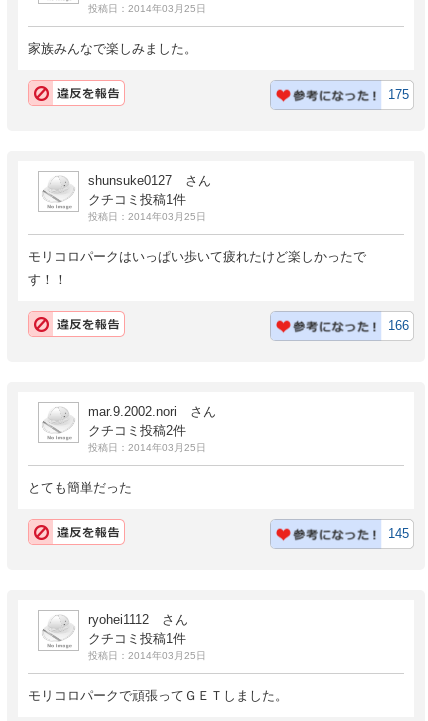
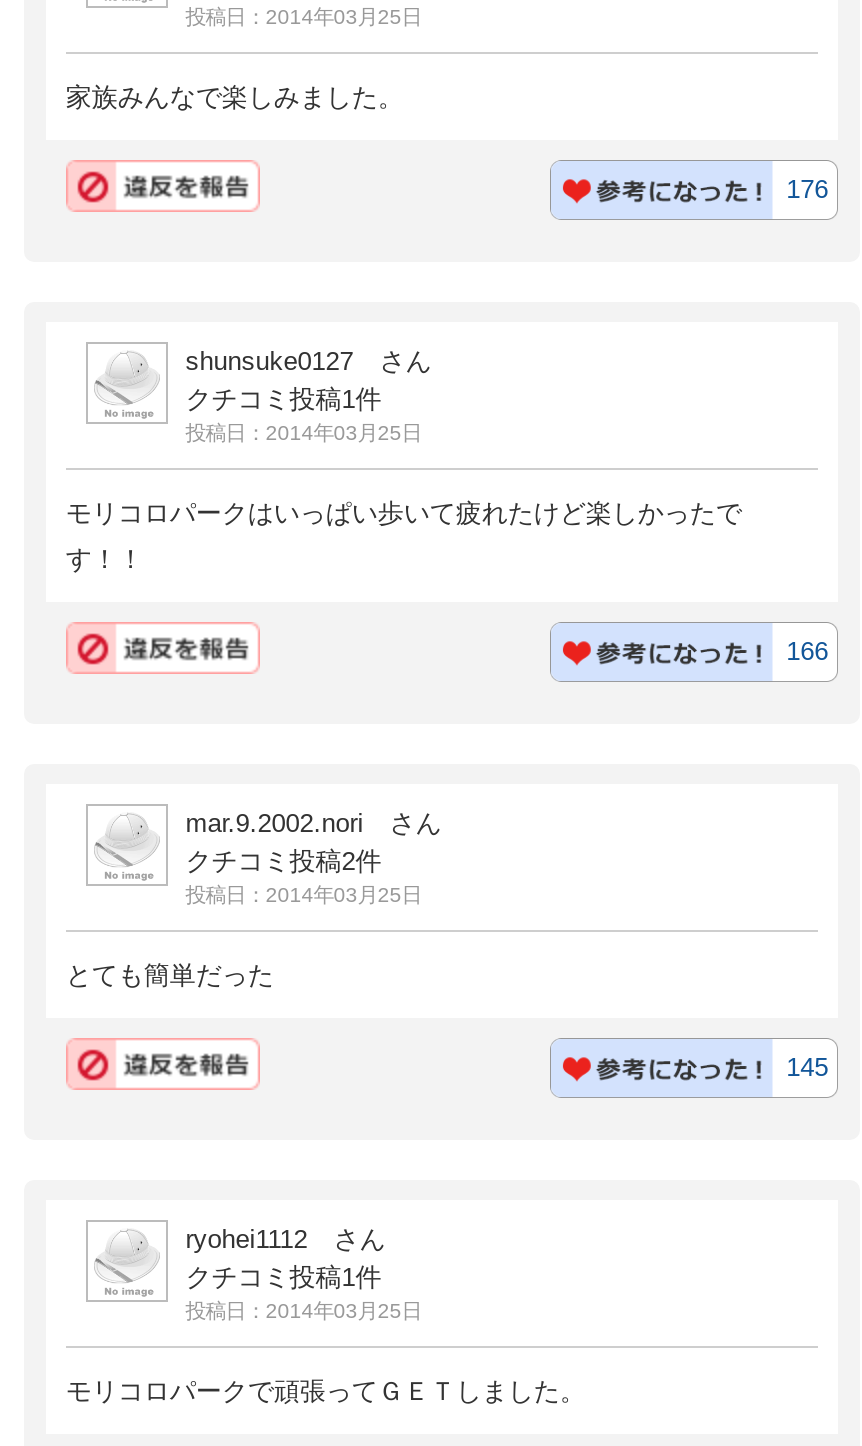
[388,87,409,102] 175 -> [786,174,828,204] 176

